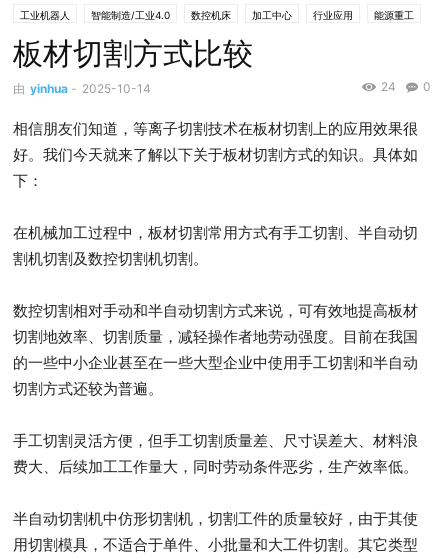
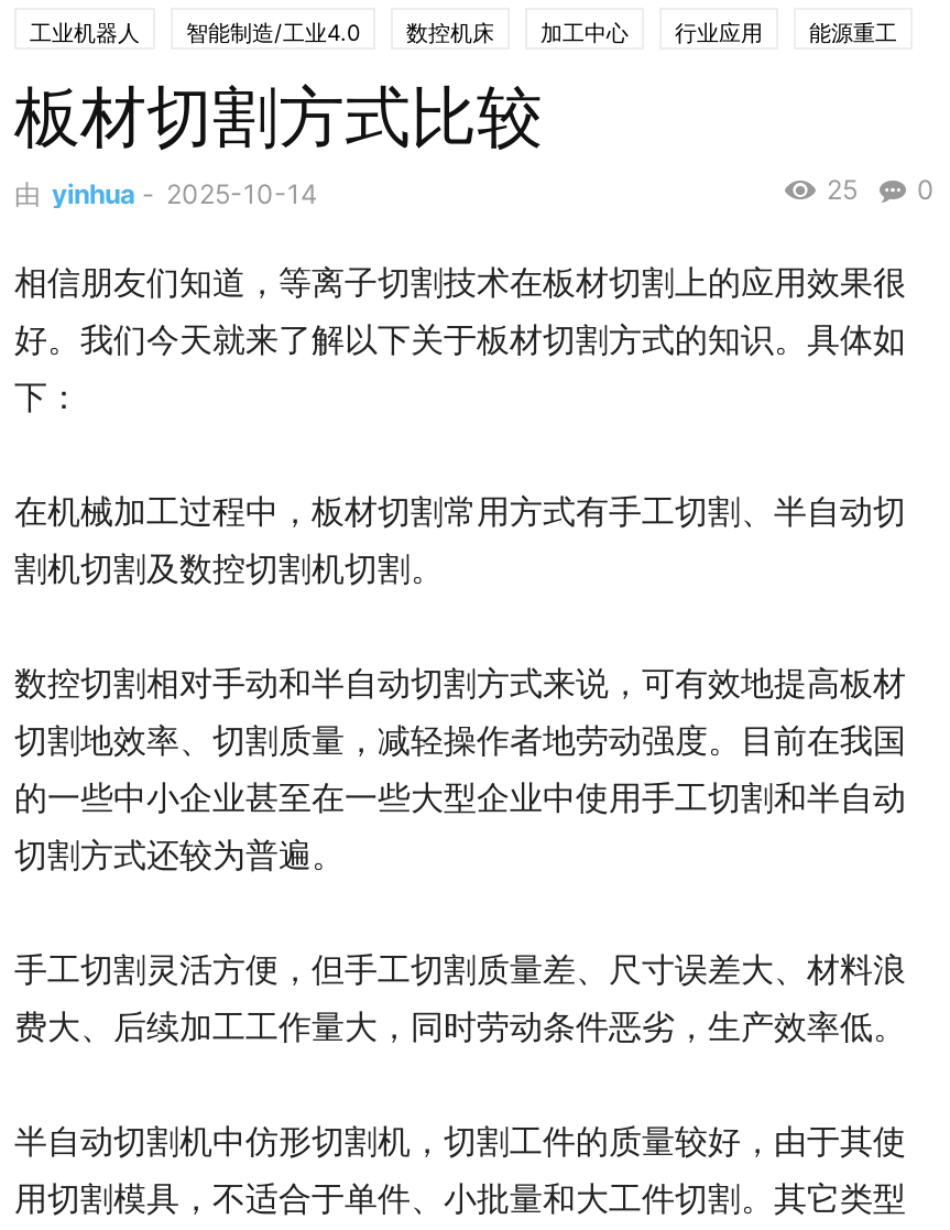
[381,79,431,94] 24 0 -> [827,173,935,206] 25 0

